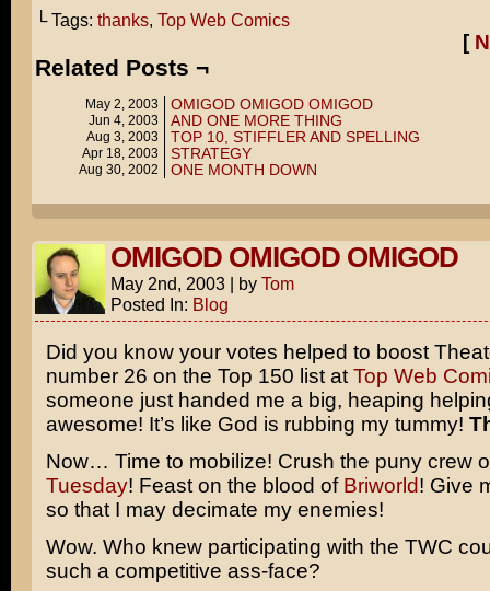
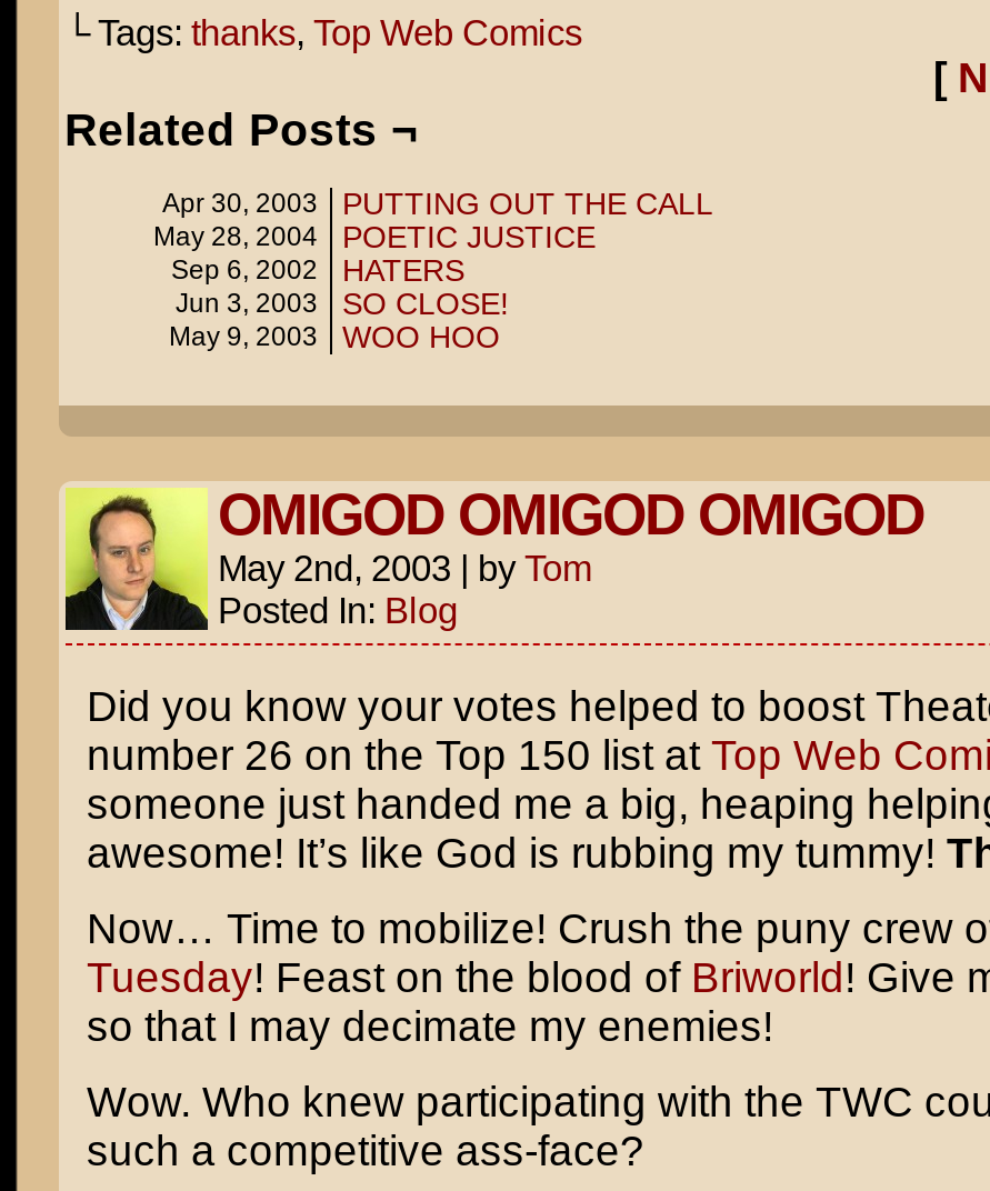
[78,95,419,178] May 2, 2003 | OMIGOD OMIGOD OMIGOD | Jun 4, 2003 | AND ONE MORE THING | Aug 3, 2003 | TOP 10, STIFFLER AND SPELLING | Apr 18, 2003 | STRATEGY | Aug 30, 2002 | ONE MONTH DOWN -> [153,186,713,354] Apr 30, 2003 | PUTTING OUT THE CALL | May 28, 2004 | POETIC JUSTICE | Sep 6, 2002 | HATERS | Jun 3, 2003 | SO CLOSE! | May 9, 2003 | WOO HOO

